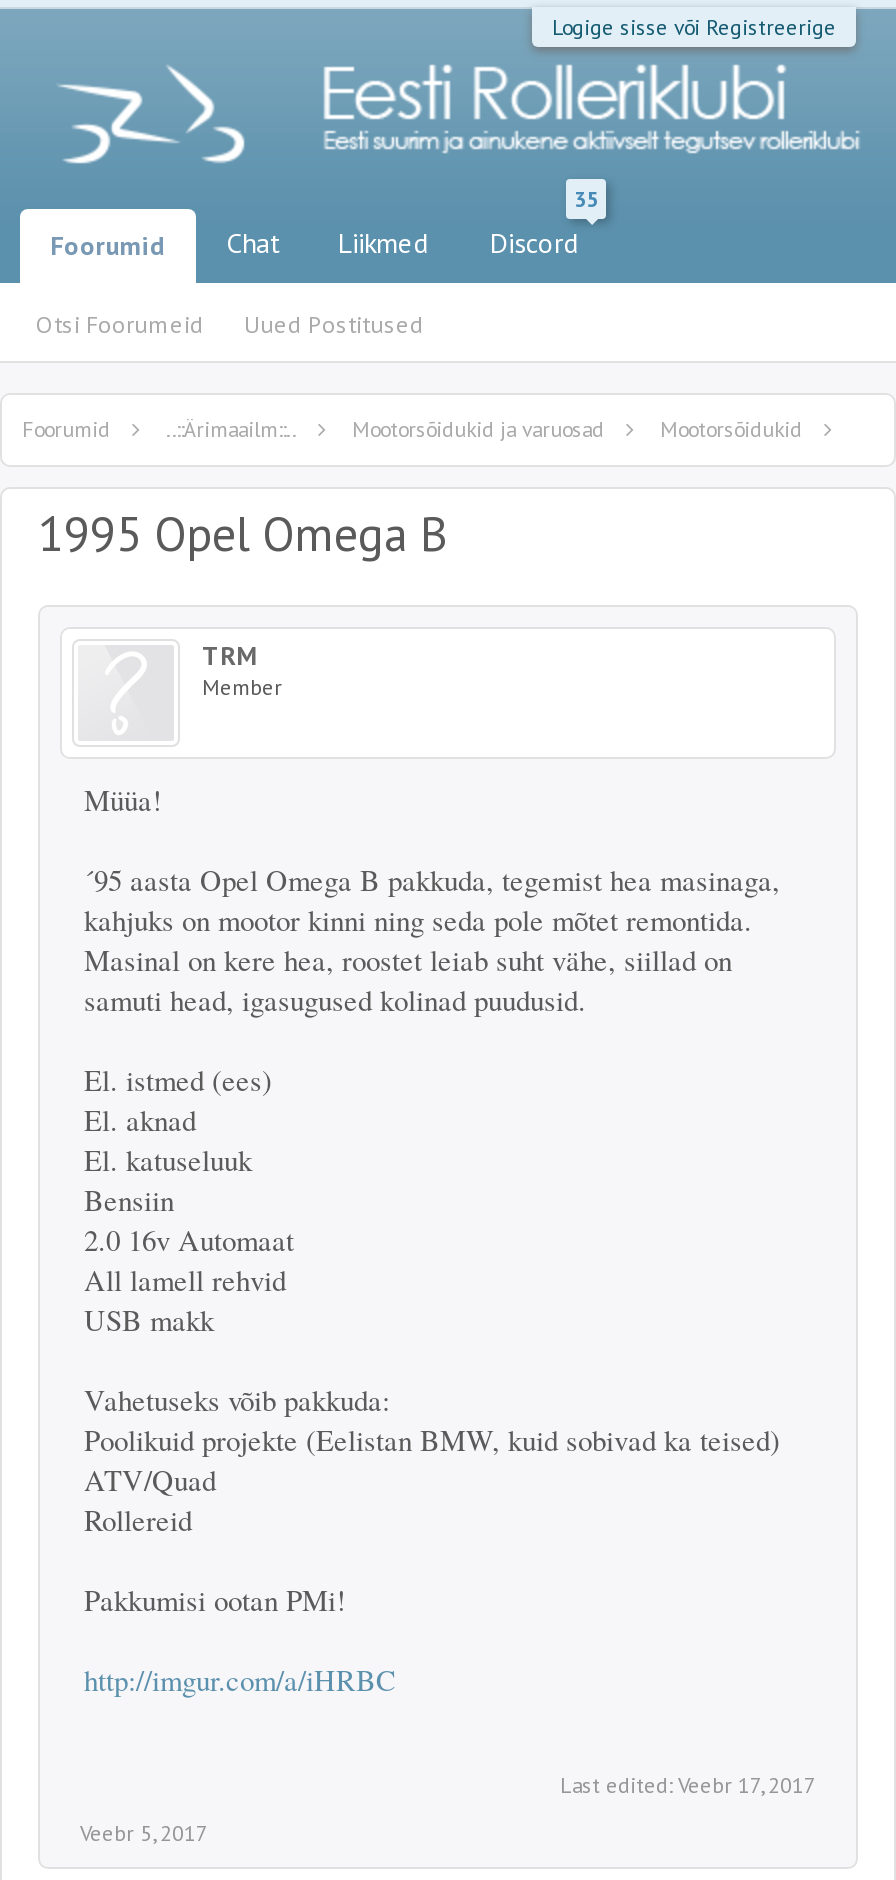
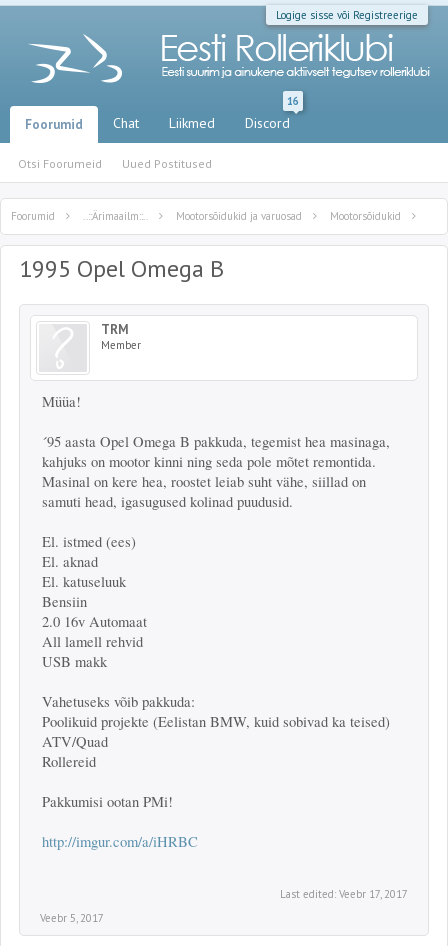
[574,185,598,213] 35 -> [287,94,299,108] 16

